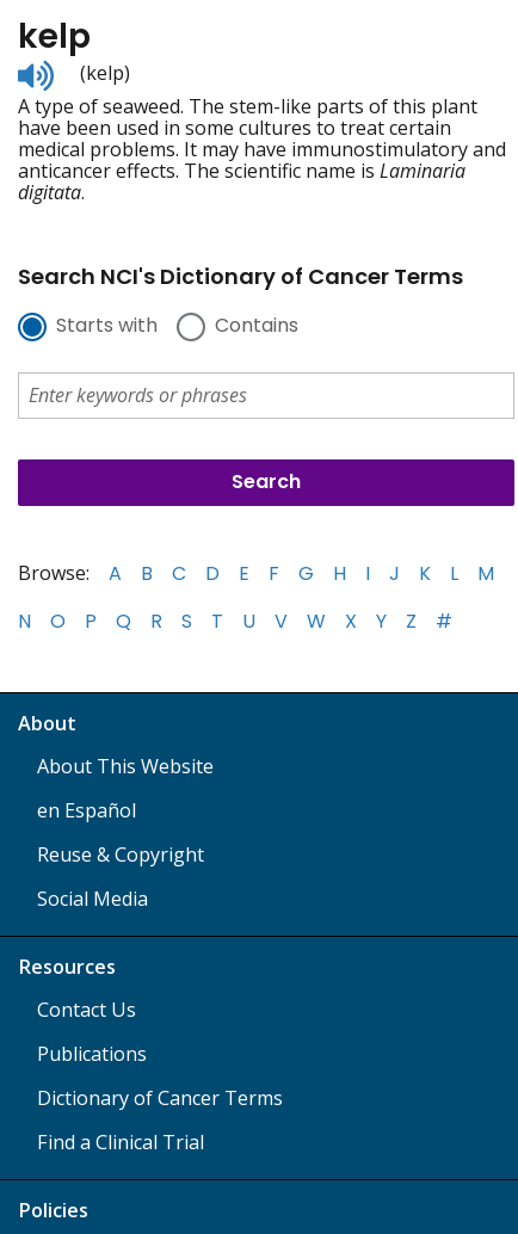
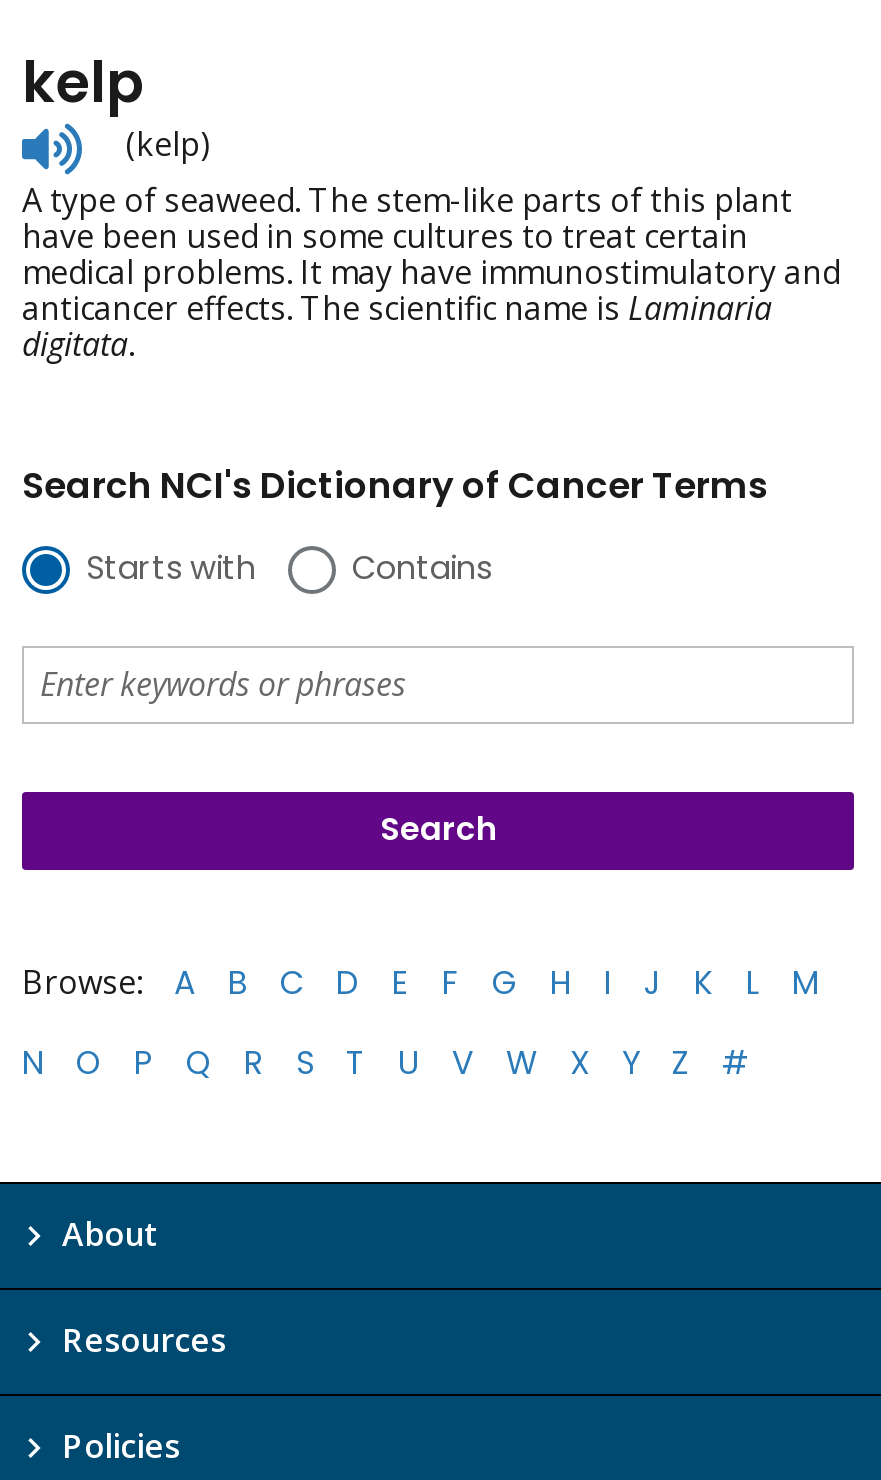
[37,753,214,912] About This Website | en Español | Reuse & Copyright | Social Media -> none
[37,996,283,1155] Contact Us | Publications | Dictionary of Cancer Terms | Find a Clinical Trial -> none

